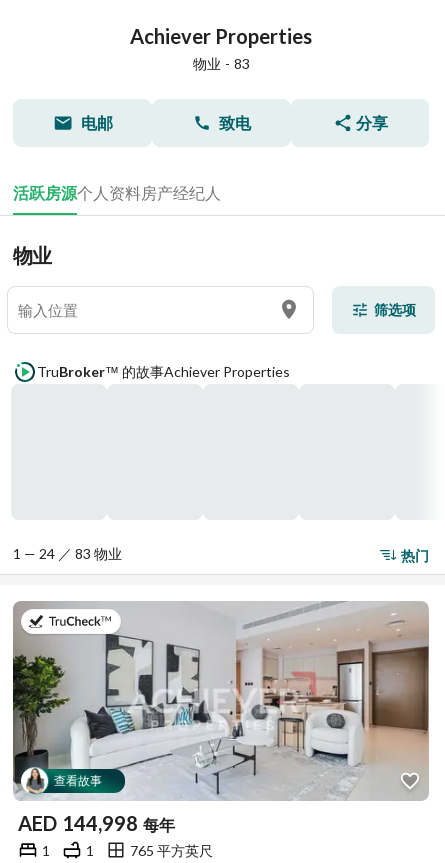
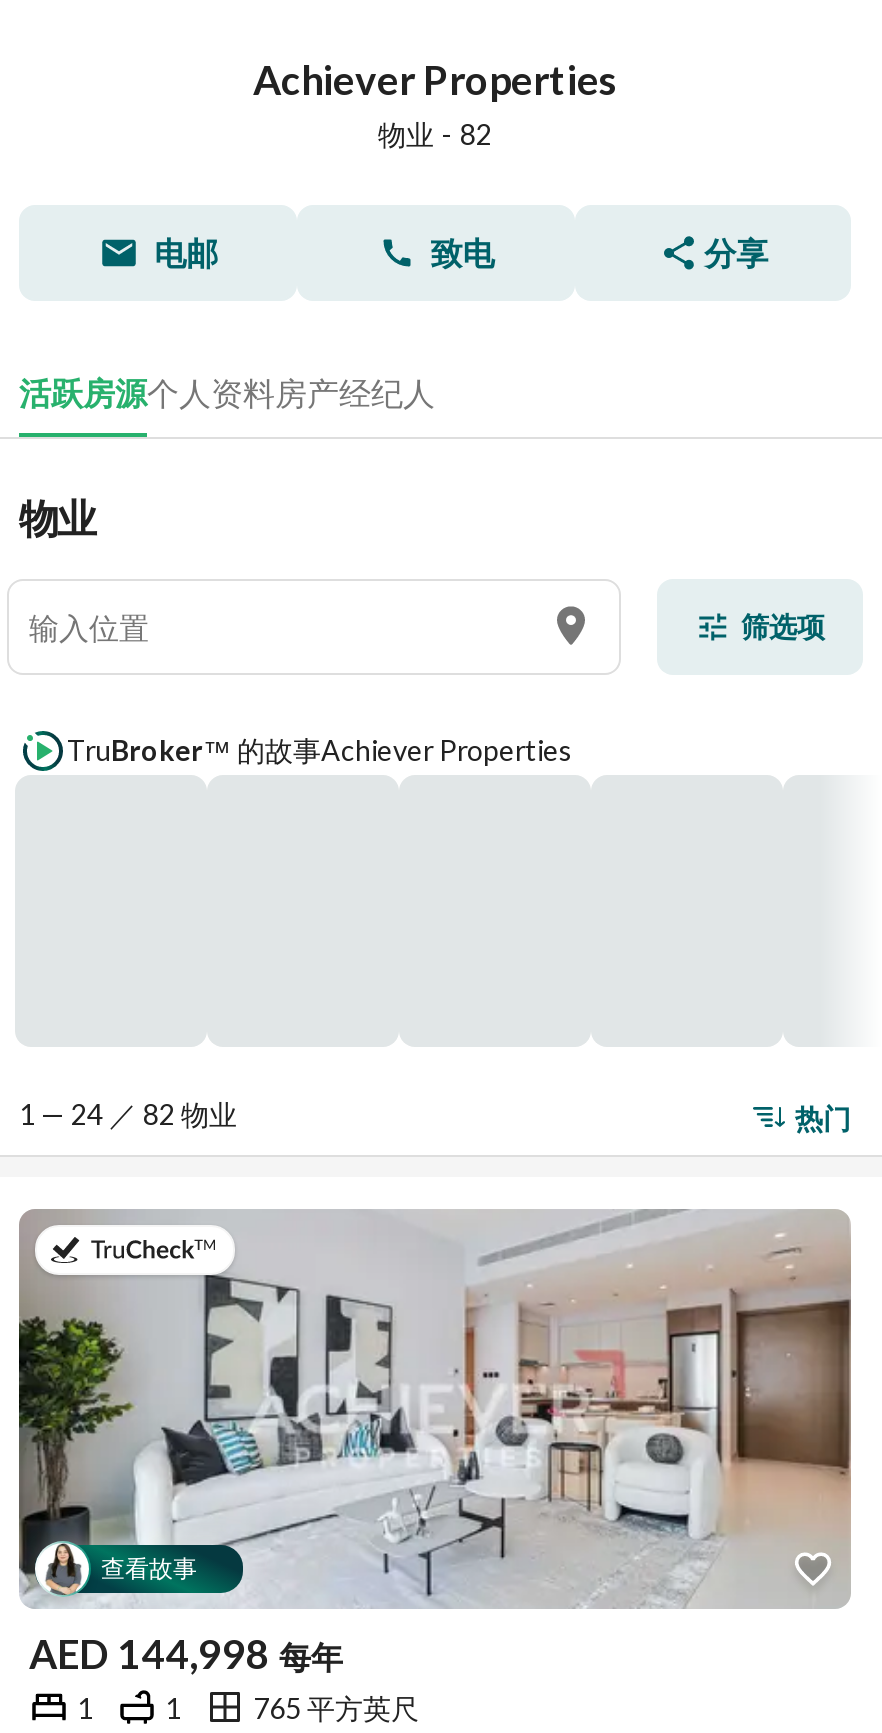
[192,54,249,71] 物业 - 83 -> [378,116,492,150] 物业 - 82
[13,544,122,561] 1 — 24 ／ 83 物业 -> [19,1096,237,1130] 1 — 24 ／ 82 物业

